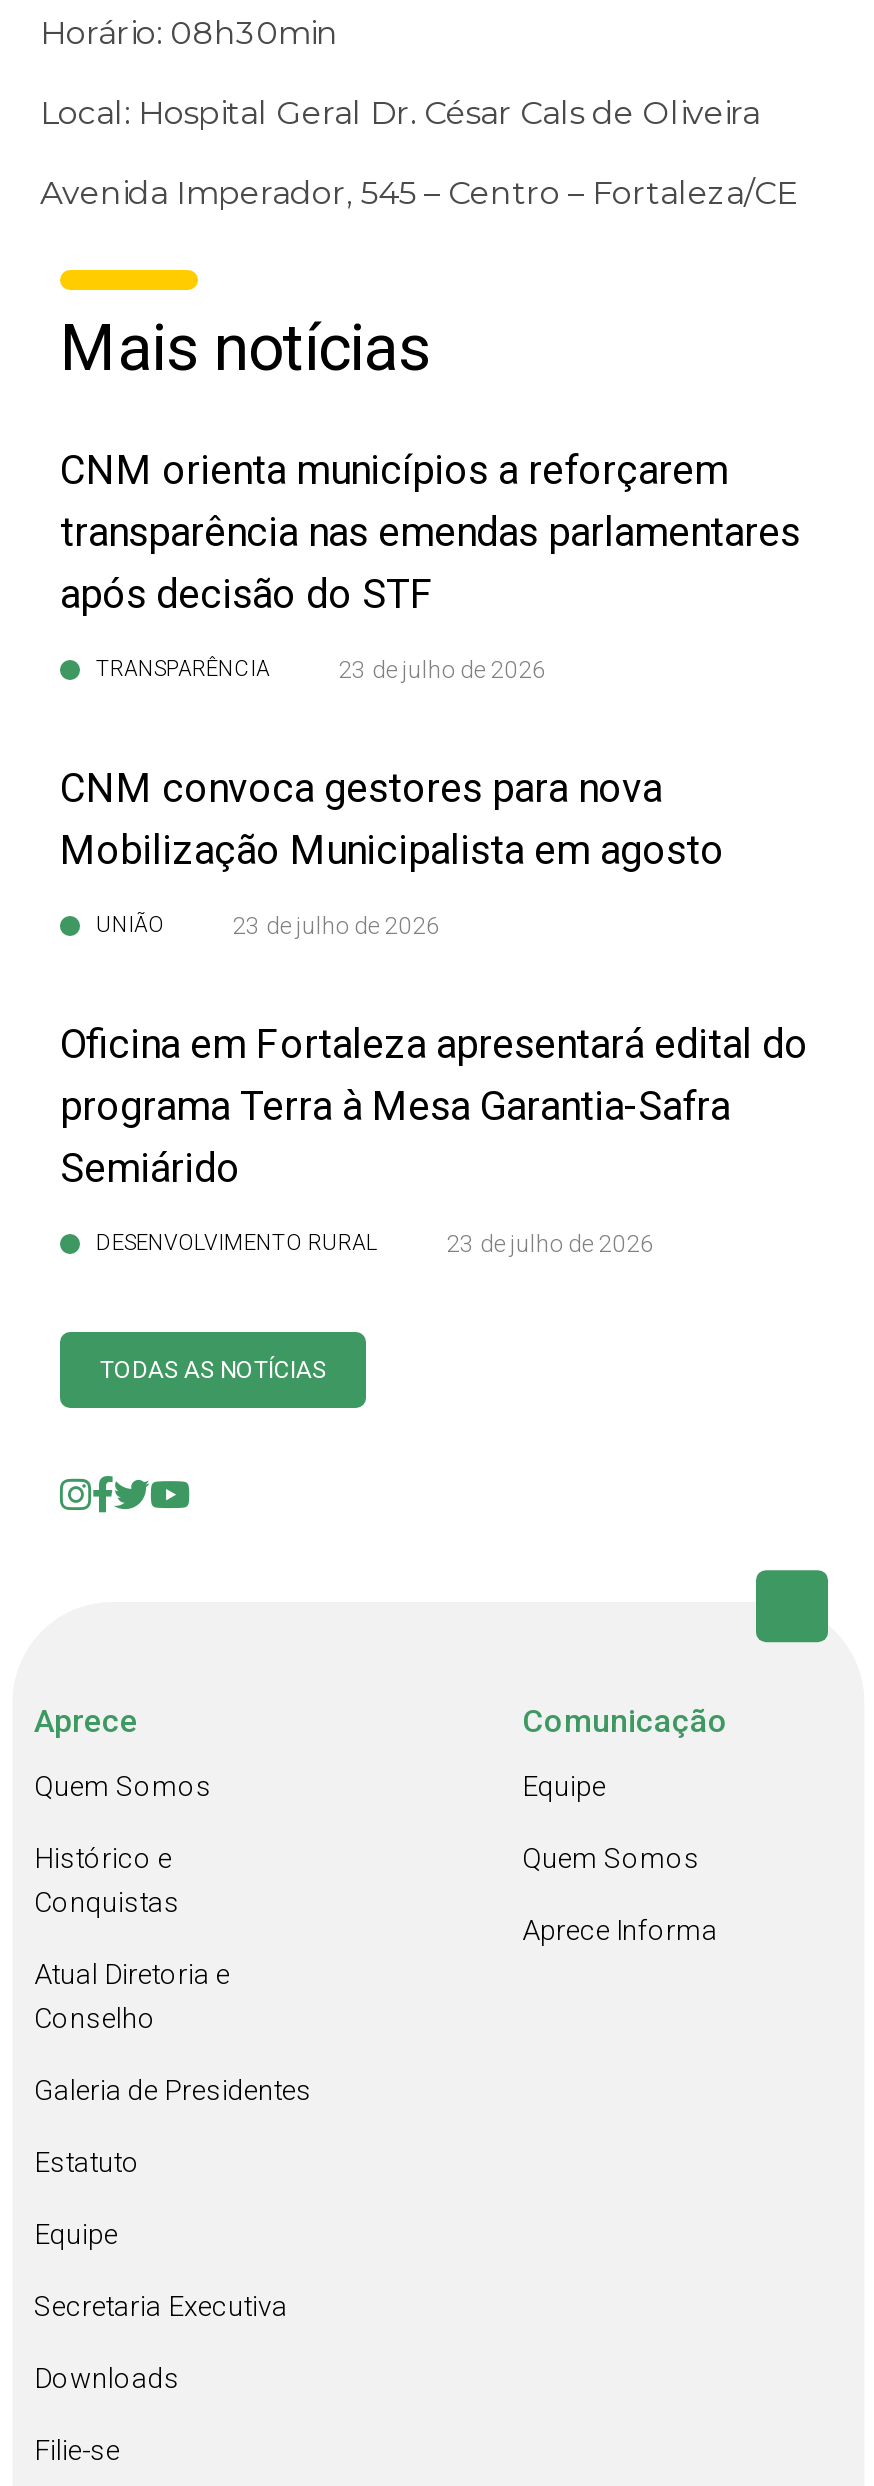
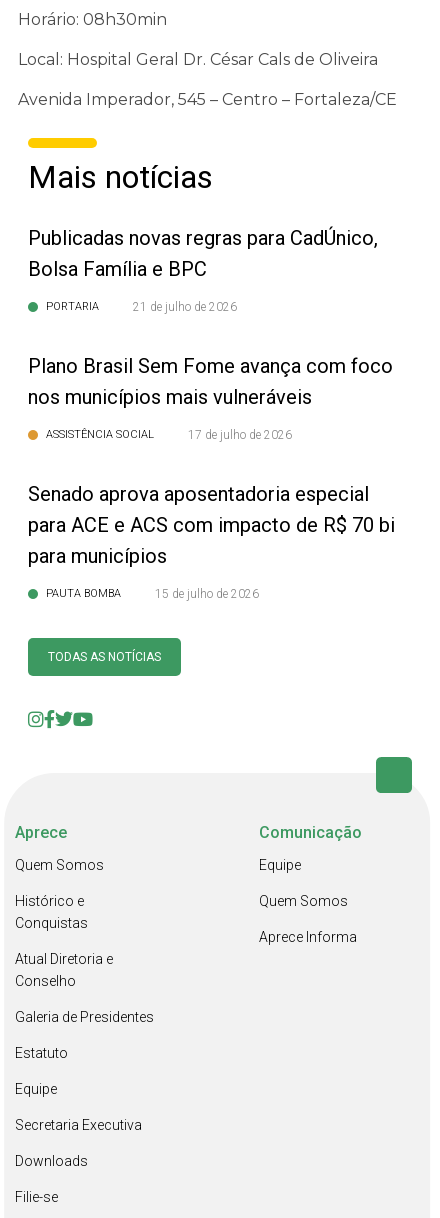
[60,446,800,618] CNM orienta municípios a reforçarem | transparência nas emendas parlamentares | após decisão do STF -> [28,226,378,281] Publicadas novas regras para CadÚnico, | Bolsa Família e BPC
[96,656,546,684] TRANSPARÊNCIA | 23 de julho de 2026 -> [46,300,237,314] PORTARIA | 21 de julho de 2026
[60,764,724,874] CNM convoca gestores para nova | Mobilização Municipalista em agosto -> [28,354,393,409] Plano Brasil Sem Fome avança com foco | nos municípios mais vulneráveis
[96,912,440,940] UNIÃO | 23 de julho de 2026 -> [46,428,292,442] ASSISTÊNCIA SOCIAL | 17 de julho de 2026
[60,1020,808,1192] Oficina em Fortaleza apresentará edital do | programa Terra à Mesa Garantia-Safra | Semiárido -> [28,482,395,568] Senado aprova aposentadoria especial | para ACE e ACS com impacto de R$ 70 bi | para municípios
[96,1230,654,1258] DESENVOLVIMENTO RURAL | 23 de julho de 2026 -> [46,587,259,601] PAUTA BOMBA | 15 de julho de 2026

